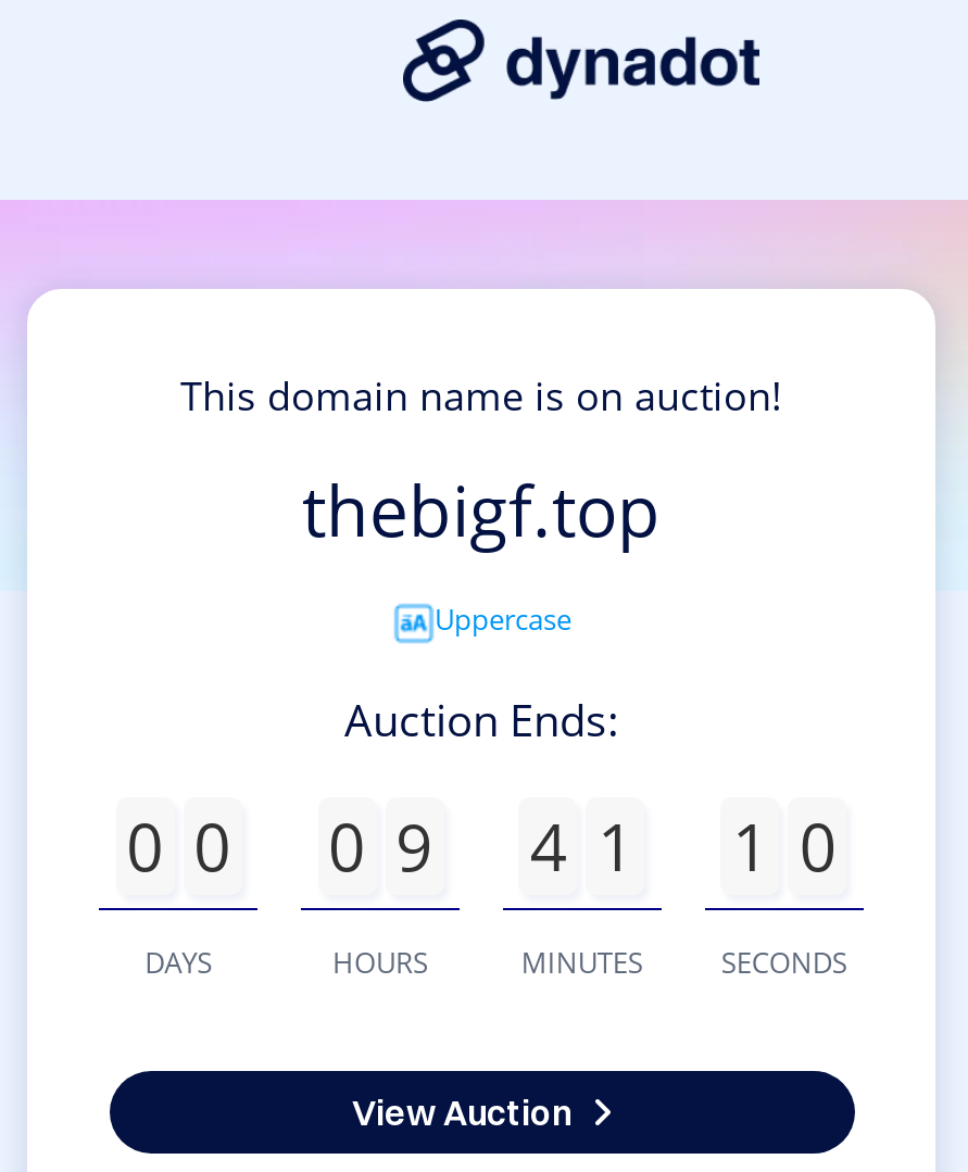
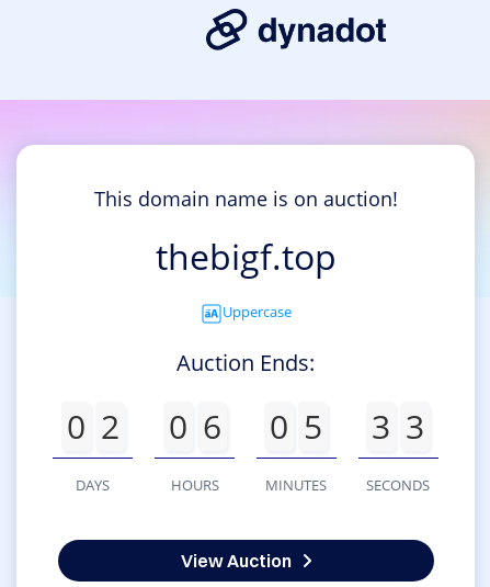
[126,802,231,891] 0 0 -> [66,404,119,449] 0 2
[328,802,432,891] 0 9 -> [168,404,221,449] 0 6
[530,802,634,891] 4 1 -> [270,404,323,449] 0 5
[732,802,836,891] 1 0 -> [372,404,425,449] 3 3

